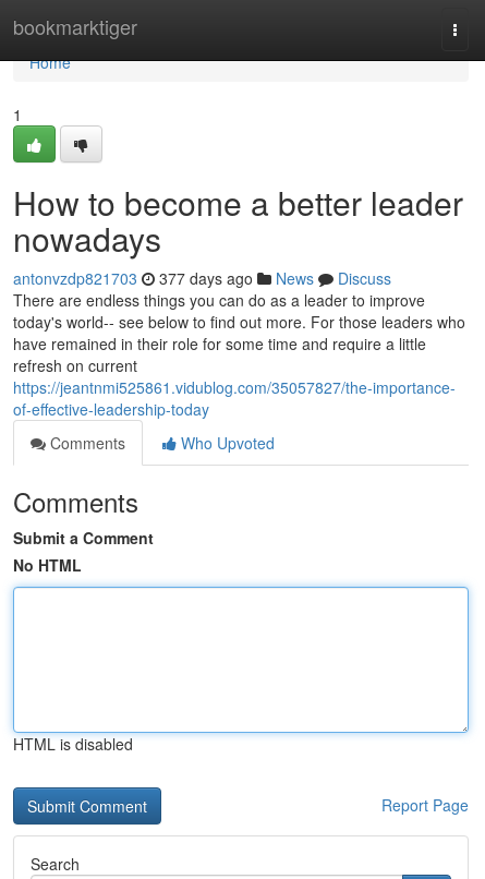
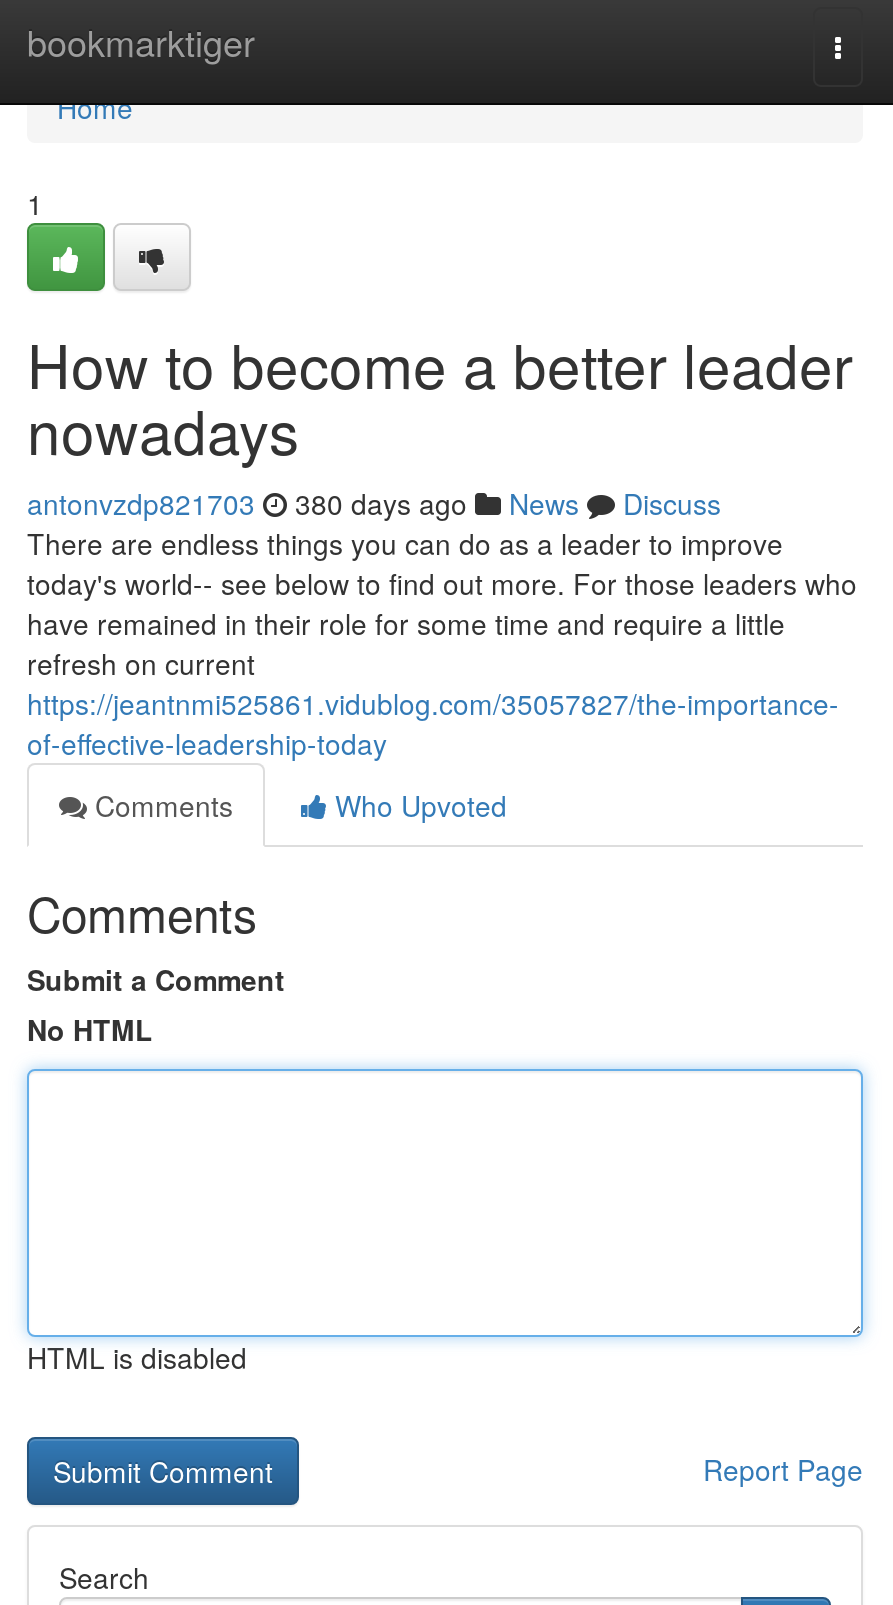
[13,267,391,289] antonvzdp821703 377 days ago News Discuss -> [27,483,721,523] antonvzdp821703 380 days ago News Discuss

